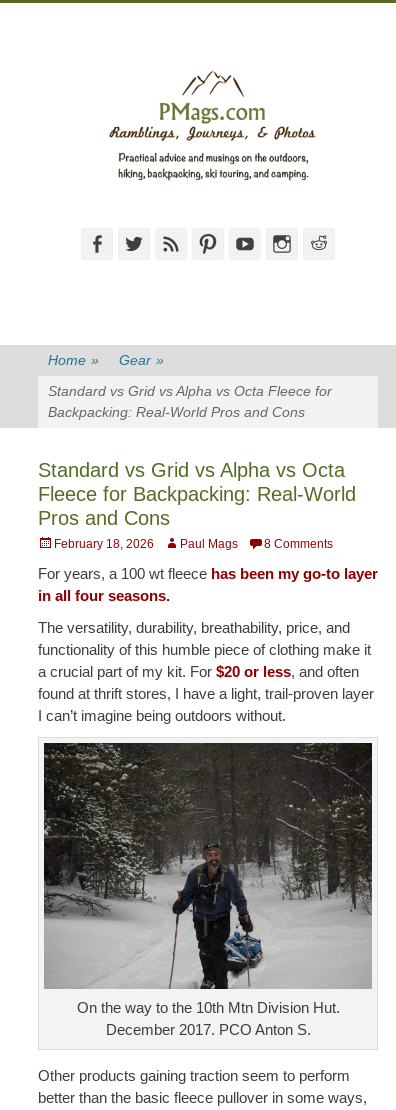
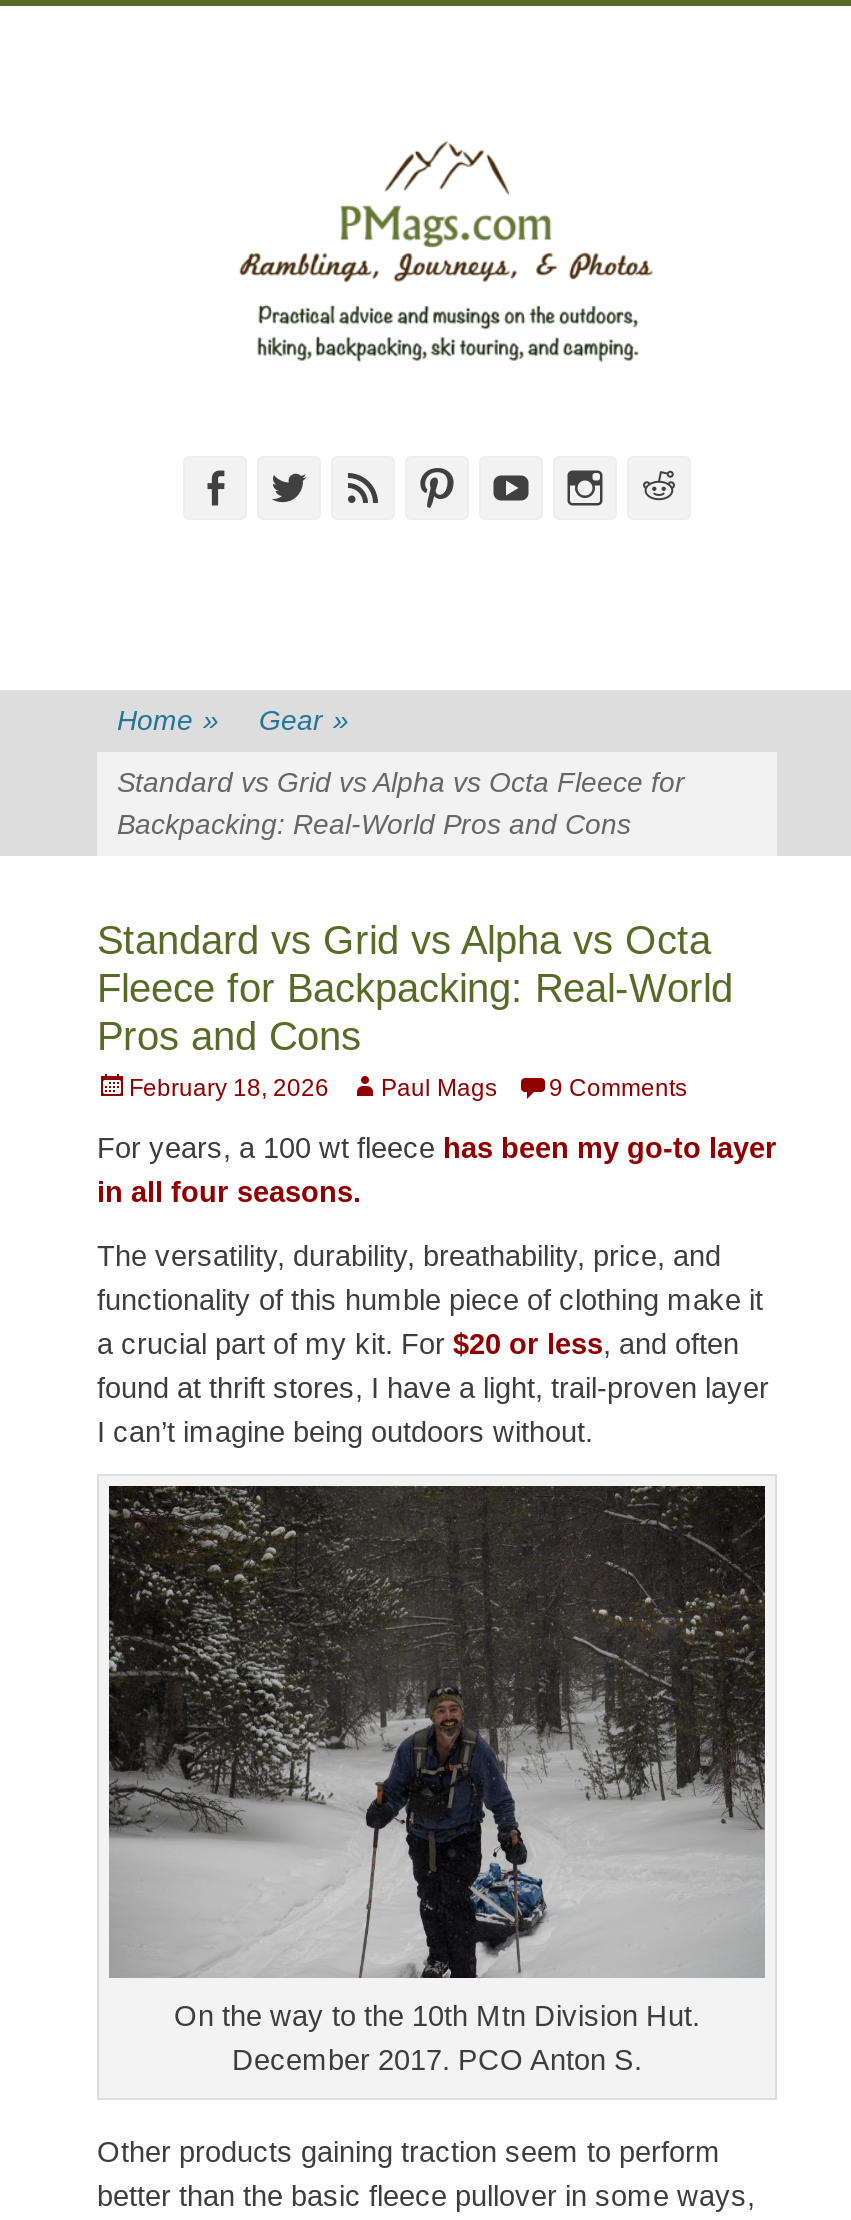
[264,537,333,551] 8 Comments -> [549,1074,687,1102] 9 Comments

